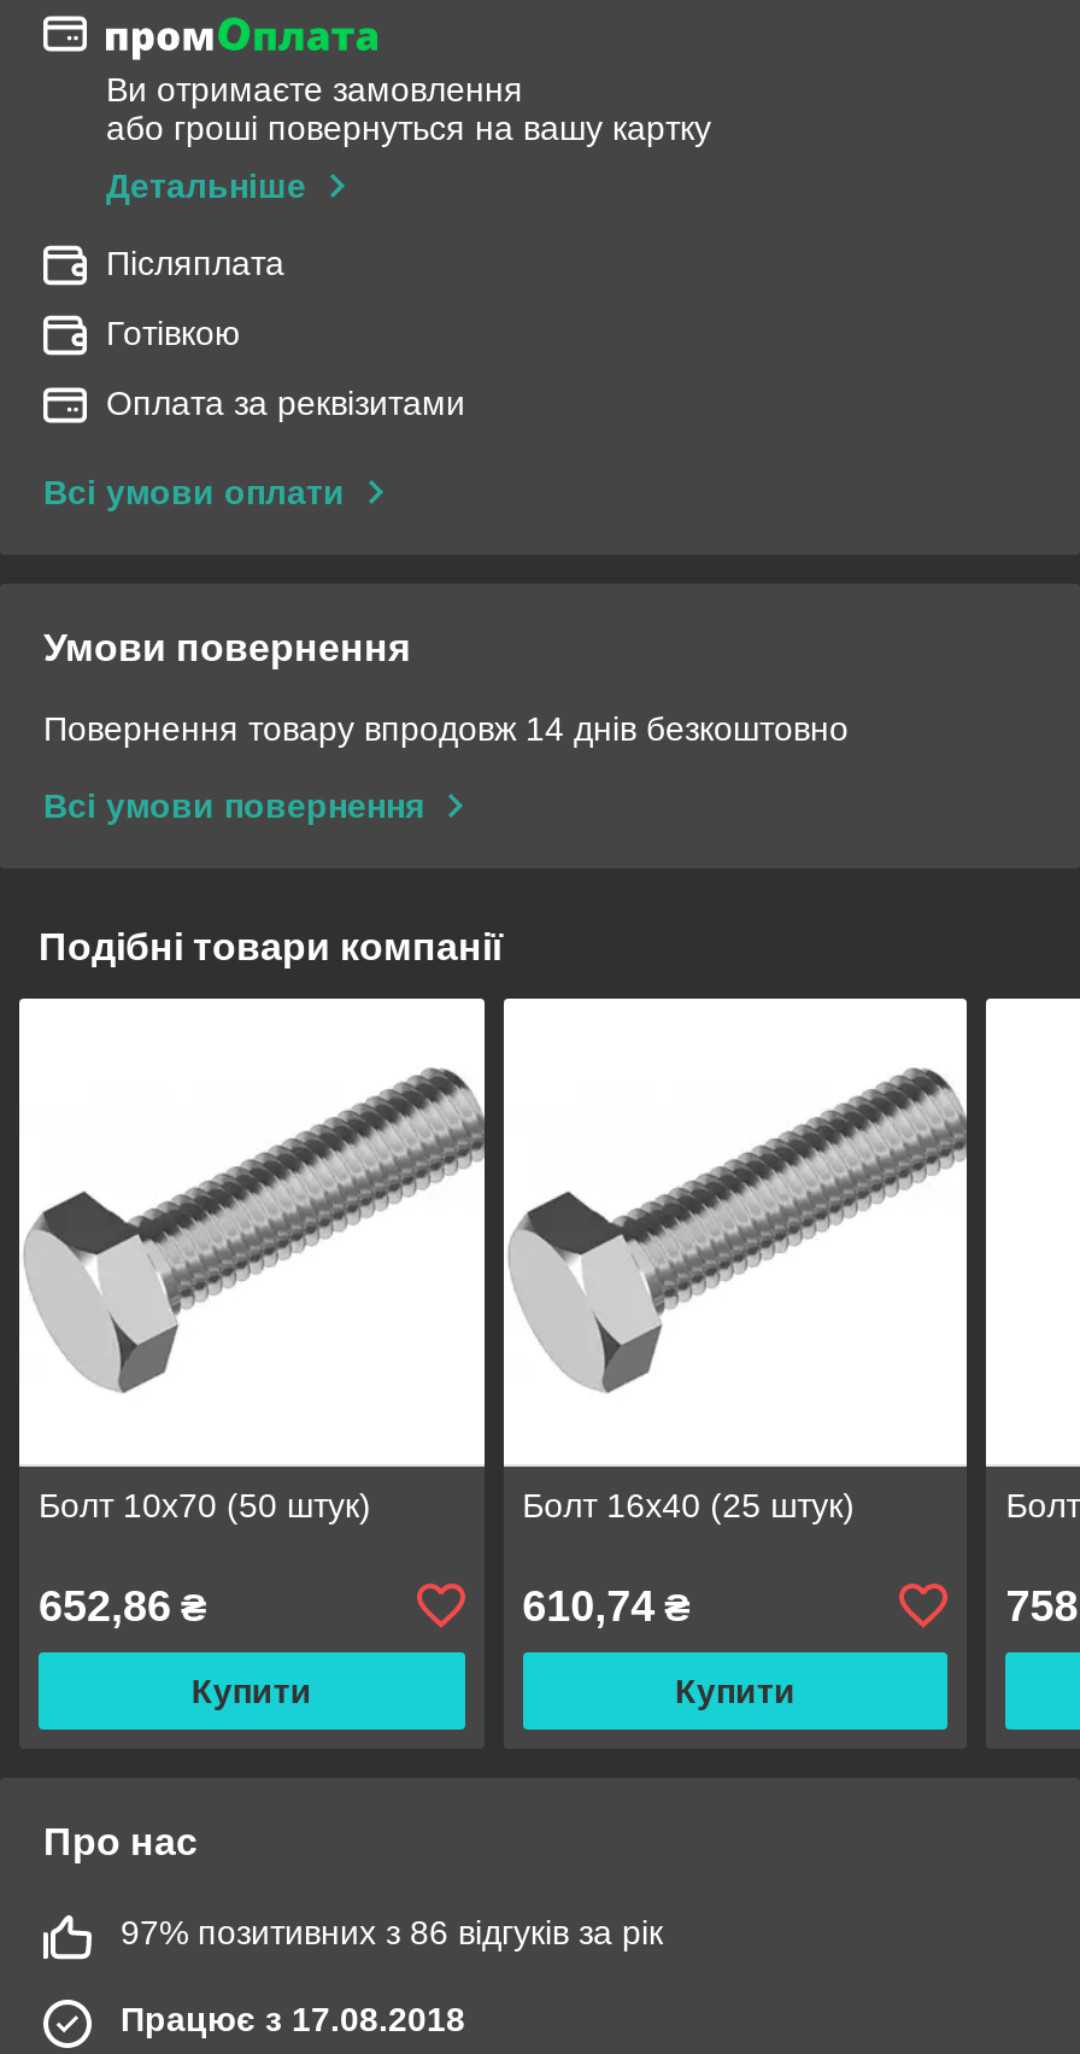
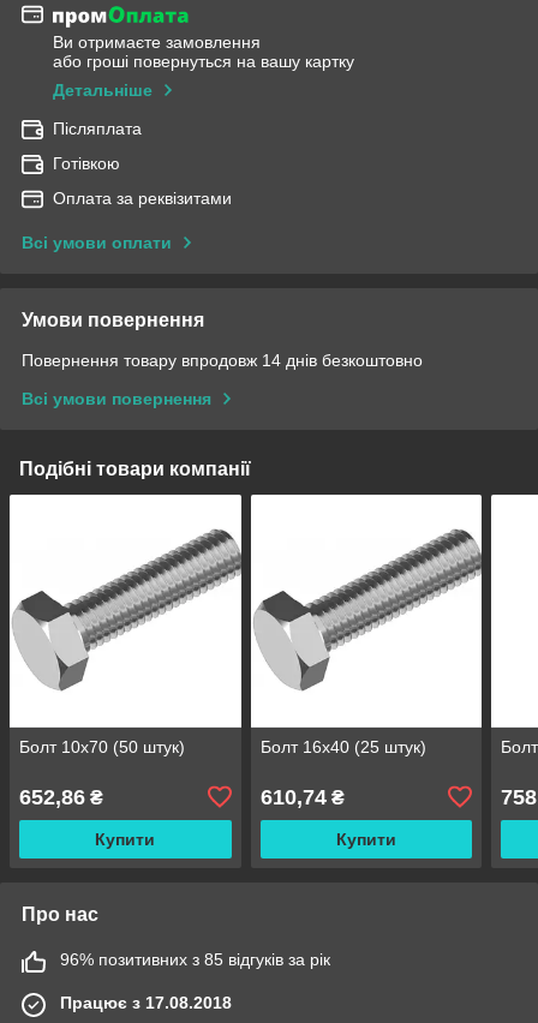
[121,1912,663,1951] 97% позитивних з 86 відгуків за рік -> [60,950,330,969] 96% позитивних з 85 відгуків за рік

